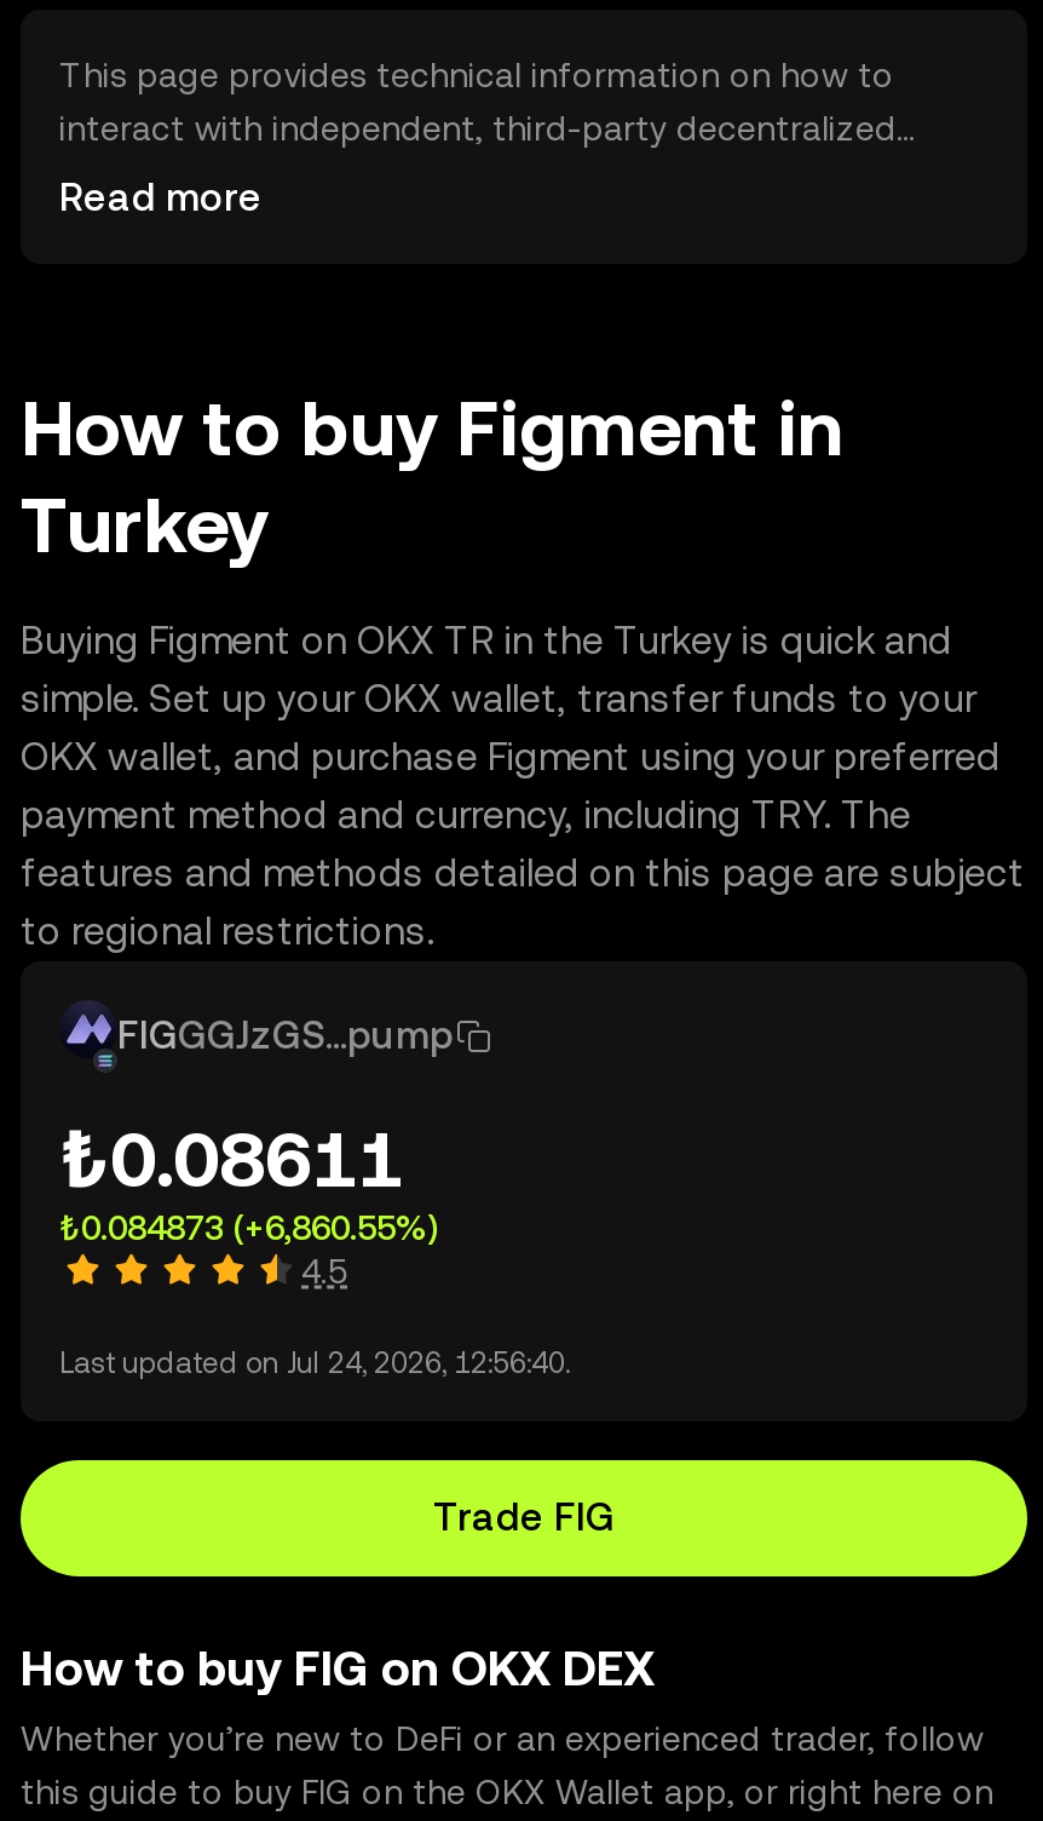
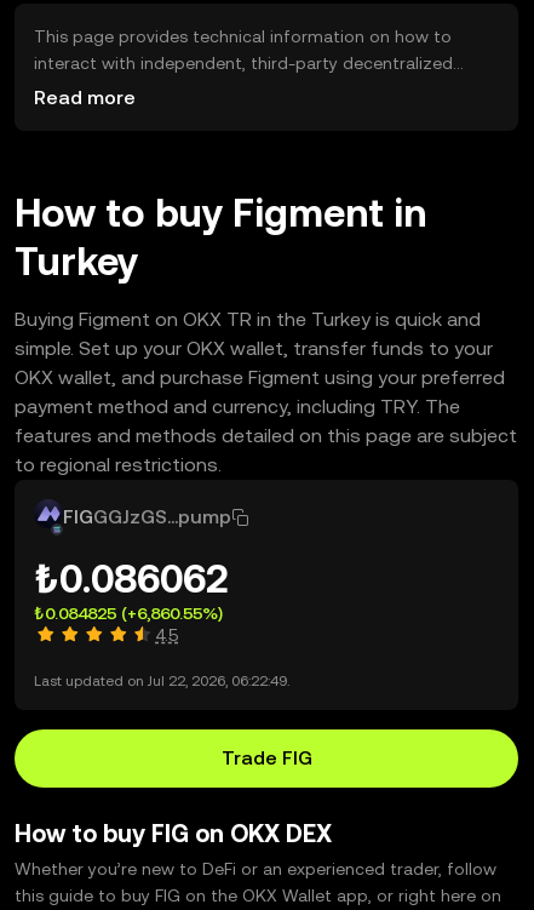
[59,1114,403,1204] ₺0.08611 -> [34,556,229,601] ₺0.086062
[59,1208,437,1247] ₺0.084873 (+6,860.55%) -> [34,603,223,623] ₺0.084825 (+6,860.55%)
[59,1346,570,1380] Last updated on Jul 24, 2026, 12:56:40. -> [34,673,289,689] Last updated on Jul 22, 2026, 06:22:49.

